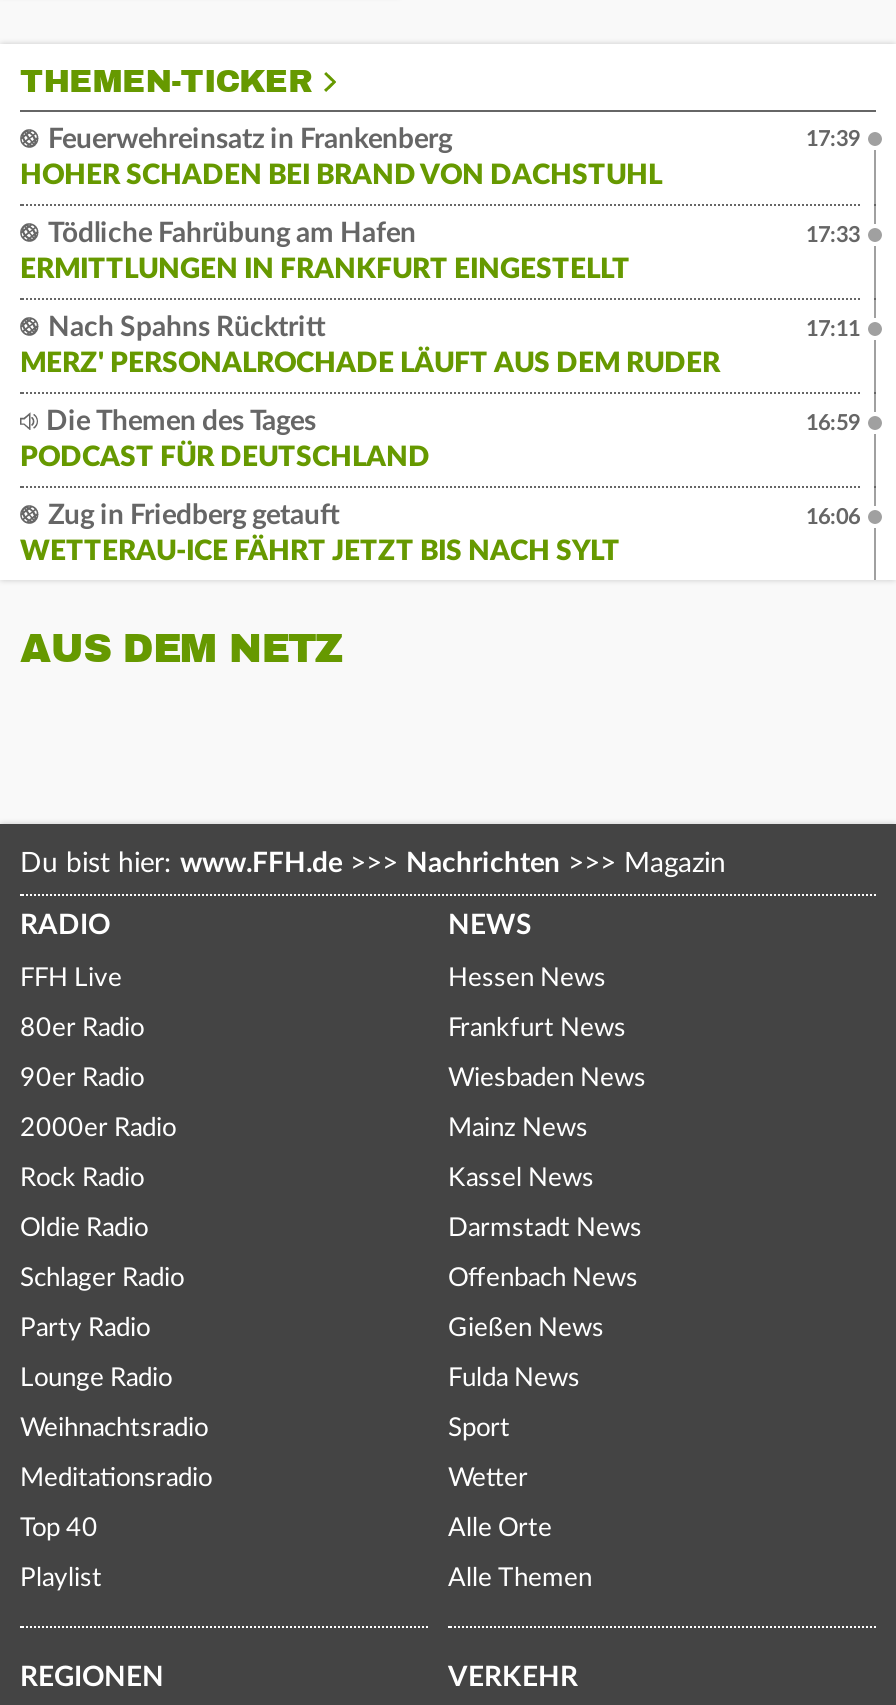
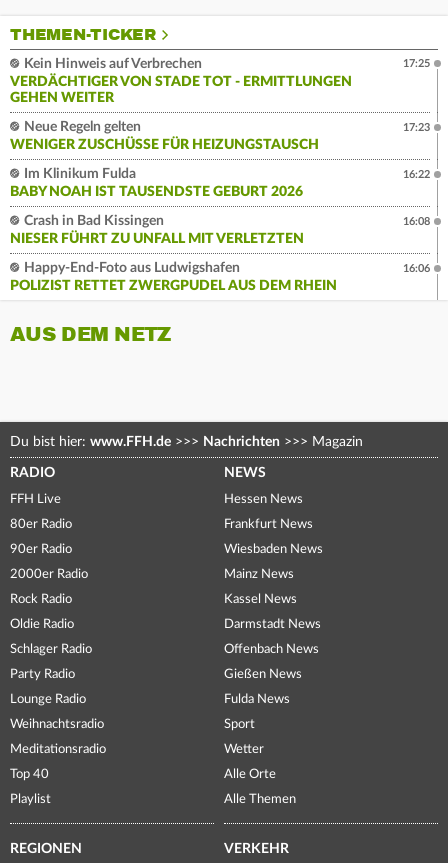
[20,127,662,191] Feuerwehreinsatz in Frankenberg | HOHER SCHADEN BEI BRAND VON DACHSTUHL -> [10,57,352,105] Kein Hinweis auf Verbrechen | VERDÄCHTIGER VON STADE TOT - ERMITTLUNGEN | GEHEN WEITER
[806,129,860,151] 17:39 -> [403,58,430,69] 17:25
[20,221,630,285] Tödliche Fahrübung am Hafen | ERMITTLUNGEN IN FRANKFURT EINGESTELLT -> [10,120,319,152] Neue Regeln gelten | WENIGER ZUSCHÜSSE FÜR HEIZUNGSTAUSCH
[806,225,860,247] 17:33 -> [403,122,430,133] 17:23
[20,315,720,379] Nach Spahns Rücktritt | MERZ' PERSONALROCHADE LÄUFT AUS DEM RUDER -> [10,167,303,199] Im Klinikum Fulda | BABY NOAH IST TAUSENDSTE GEBURT 2026
[806,319,860,341] 17:11 -> [403,169,430,180] 16:22
[20,409,430,473] Die Themen des Tages | PODCAST FÜR DEUTSCHLAND -> [10,214,304,246] Crash in Bad Kissingen | NIESER FÜHRT ZU UNFALL MIT VERLETZTEN
[806,413,860,435] 16:59 -> [403,216,430,227] 16:08
[20,503,620,567] Zug in Friedberg getauft | WETTERAU-ICE FÄHRT JETZT BIS NACH SYLT -> [10,261,337,293] Happy-End-Foto aus Ludwigshafen | POLIZIST RETTET ZWERGPUDEL AUS DEM RHEIN

